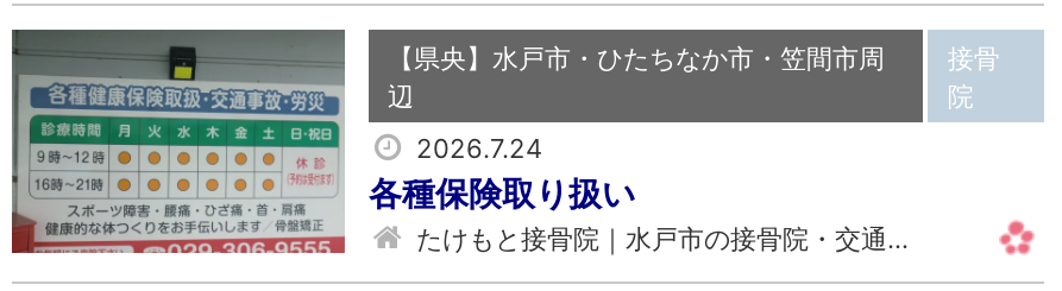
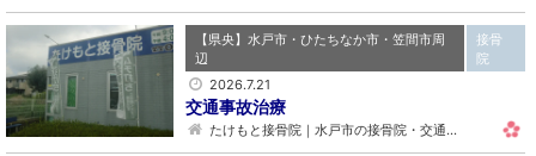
[10,27,635,255] [image] | 2026.7.24 | 各種保険取り扱い -> [5,25,286,138] [image] | 2026.7.21 | 交通事故治療

